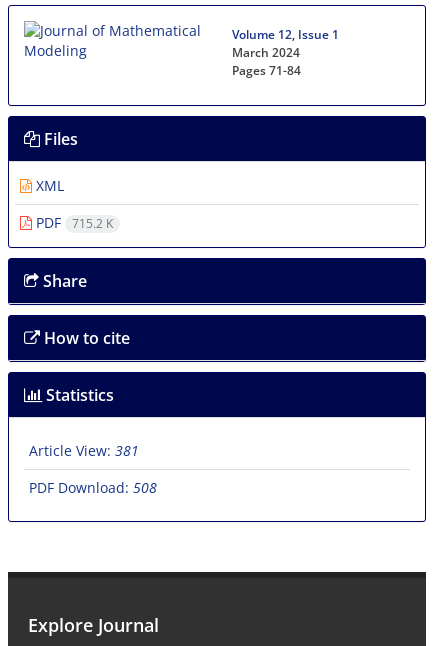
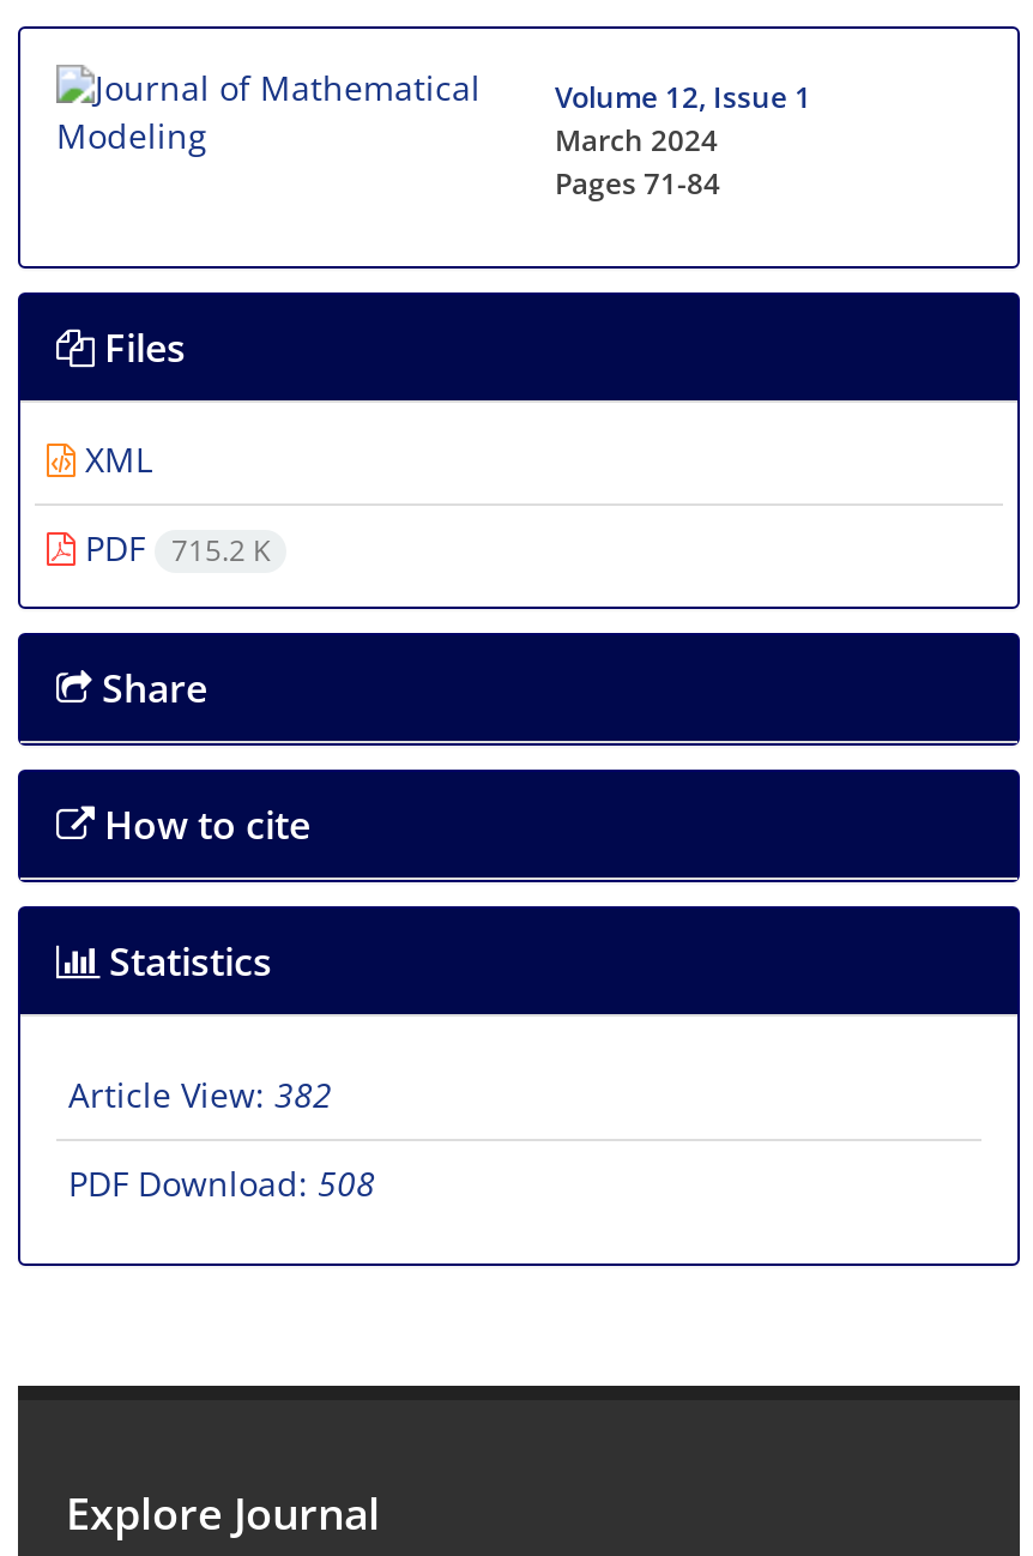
[29,441,139,460] Article View: 381 -> [68,1072,332,1118] Article View: 382

